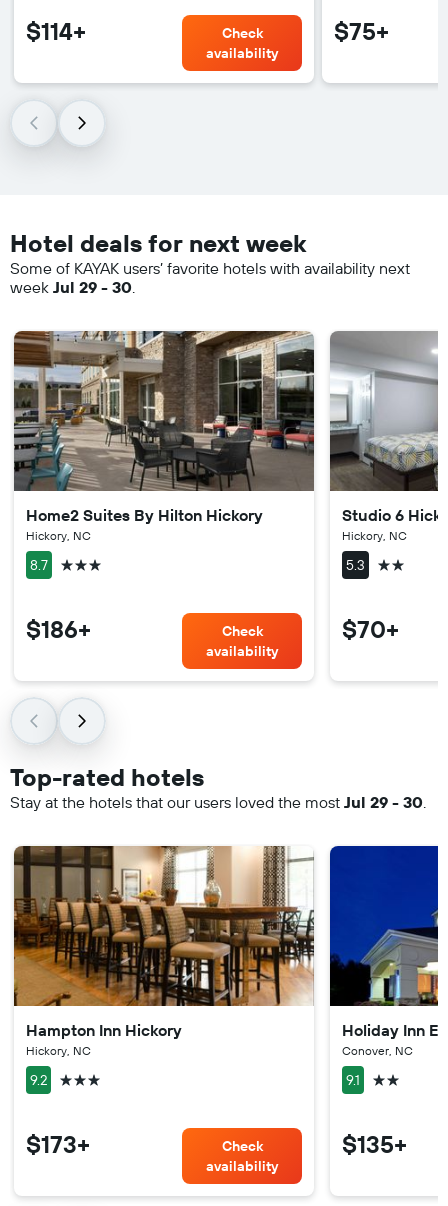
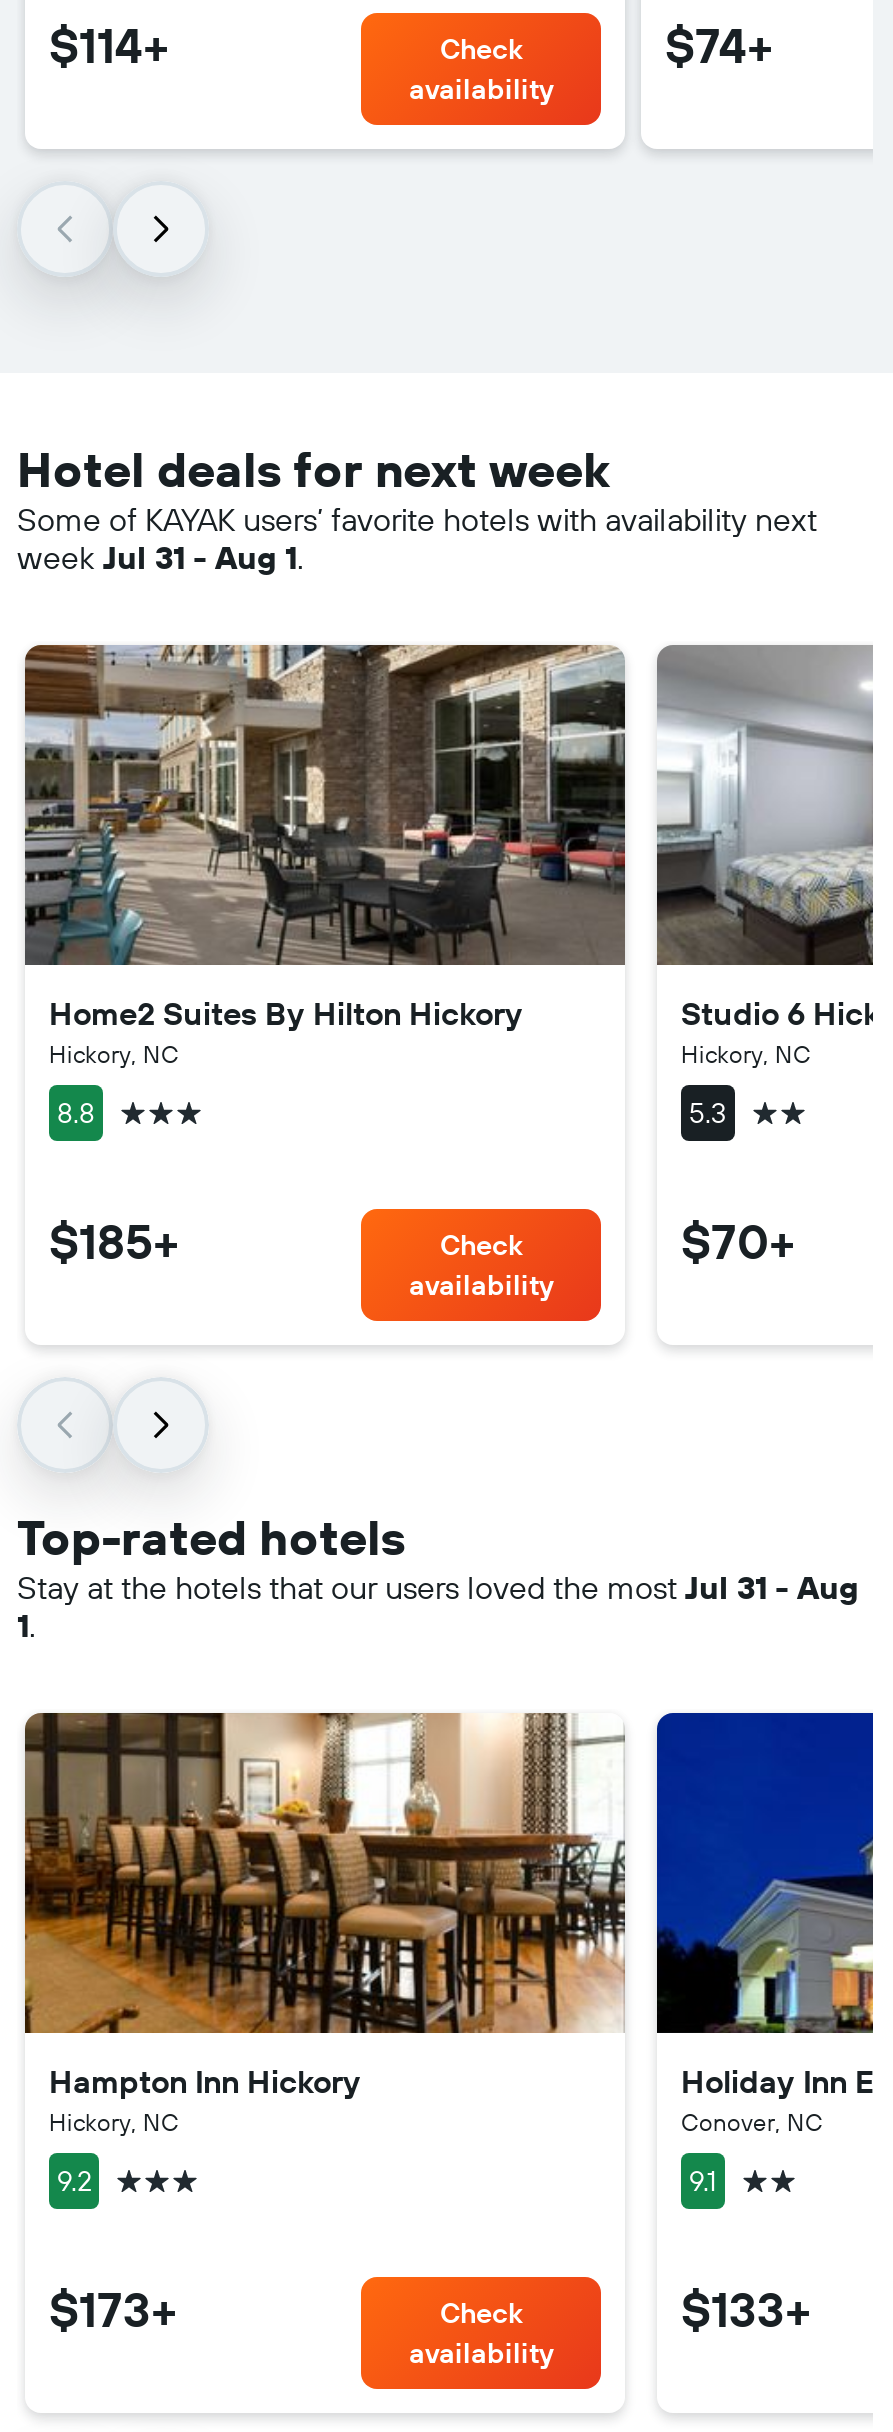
[334,16,389,46] $75+ -> [665,15,773,75] $74+
[10,277,135,297] week Jul 29 - 30. -> [17,537,303,577] week Jul 31 - Aug 1.
[30,556,48,574] 8.7 -> [57,1095,95,1131] 8.8
[26,614,91,644] $186+ -> [49,1211,179,1271] $185+
[10,792,426,812] Stay at the hotels that our users loved the most Jul 29 - 30. -> [17,1567,859,1645] Stay at the hotels that our users loved the most Jul 31 - Aug | 1.
[342,1129,407,1159] $135+ -> [681,2279,811,2339] $133+

